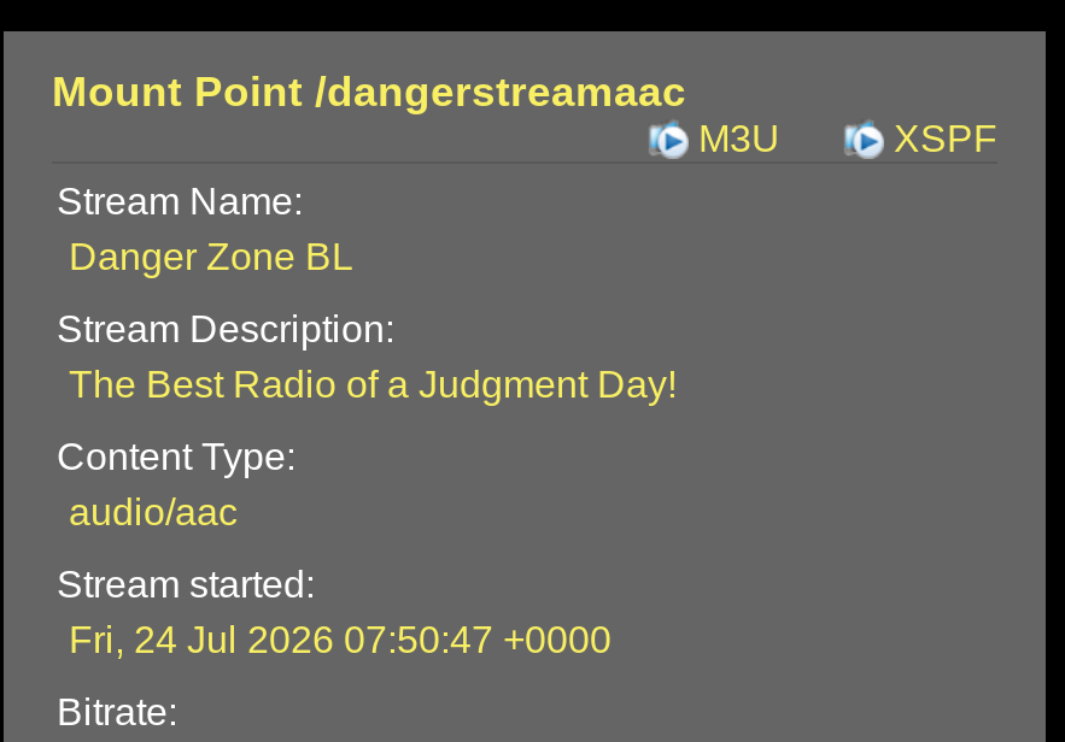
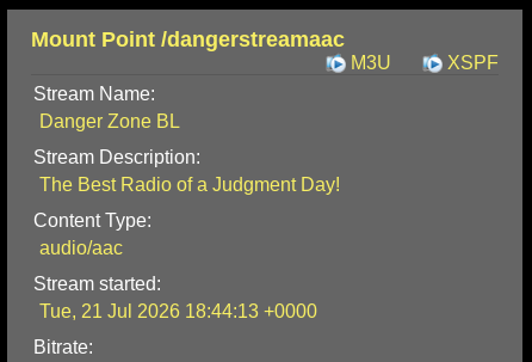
[69,620,612,661] Fri, 24 Jul 2026 07:50:47 +0000 -> [39,301,317,322] Tue, 21 Jul 2026 18:44:13 +0000

